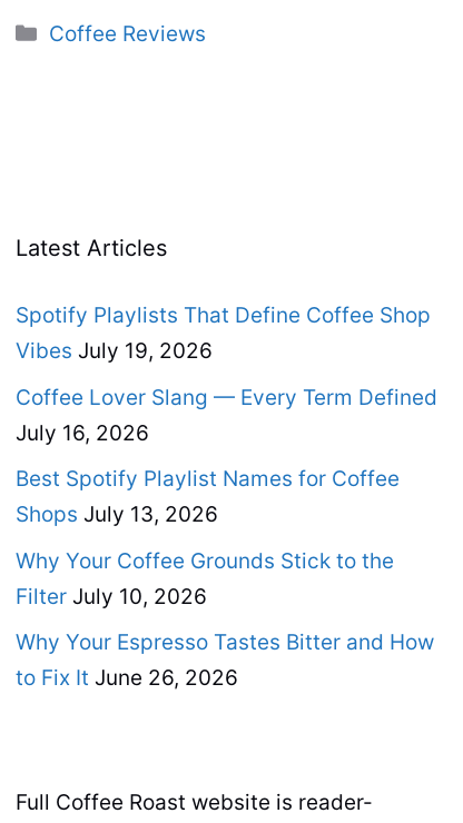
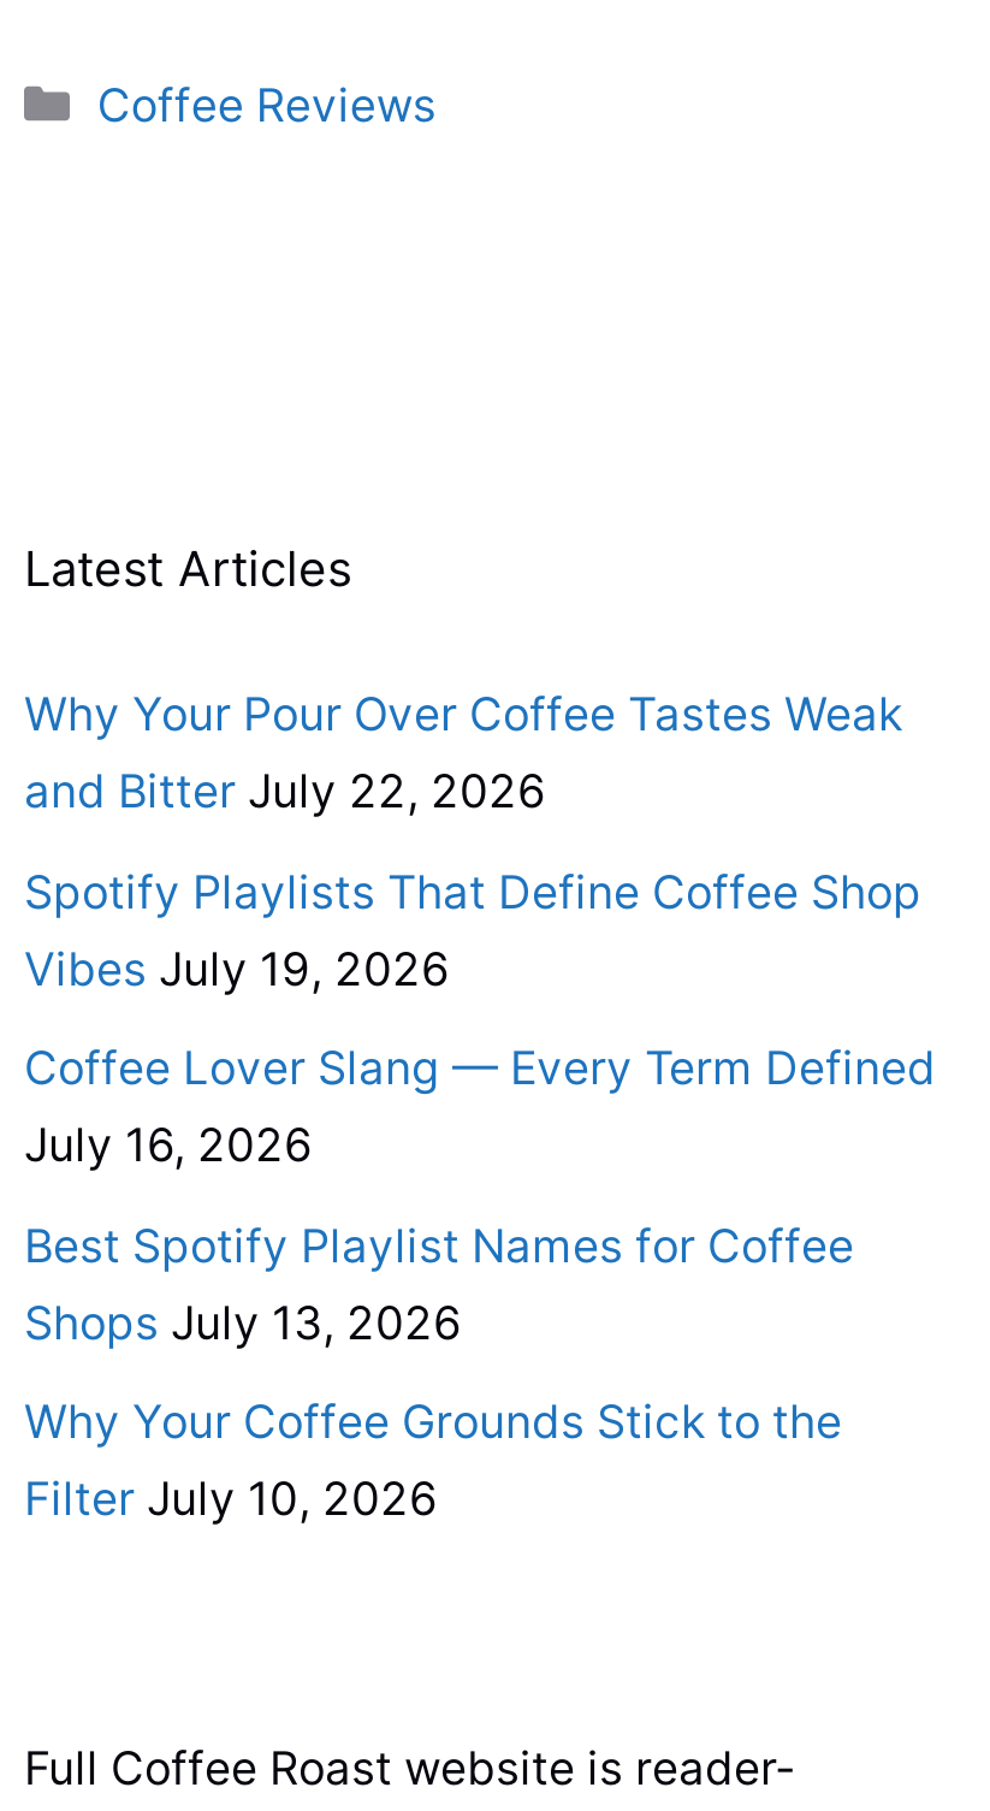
none -> [24,687,902,819] Why Your Pour Over Coffee Tastes Weak | and Bitter July 22, 2026
moved [16,303,437,609] -> [24,864,936,1527]: Spotify Playlists That Define Coffee Shop | Vibes July 19, 2026 | Coffee Lover Slang — Every Term Defined | July 16, 2026 | Best Spotify Playlist Names for Coffee | Shops July 13, 2026 | Why Your Coffee Grounds Stick to the | Filter July 10, 2026
[16,629,434,691] Why Your Espresso Tastes Bitter and How | to Fix It June 26, 2026 -> none

